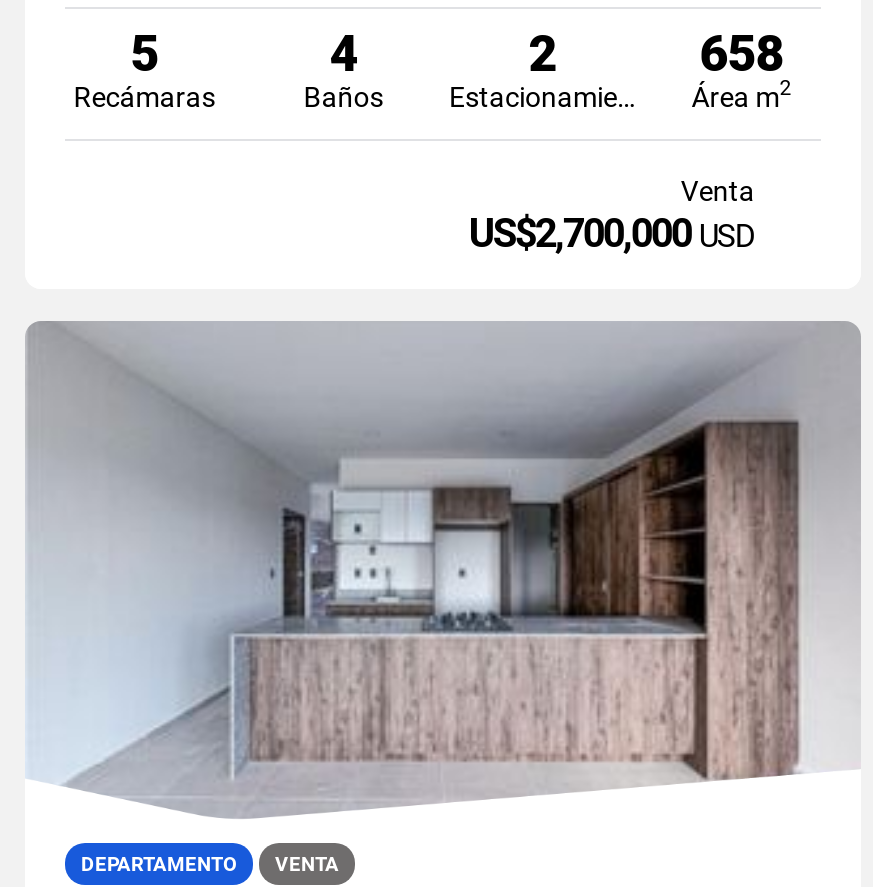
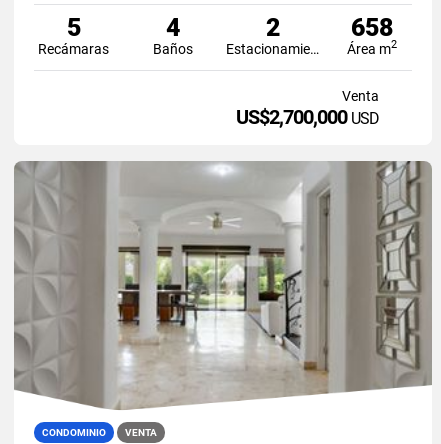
[25,323,859,874] [image] | DEPARTAMENTO -> [13,161,432,438] [image] | CONDOMINIO

